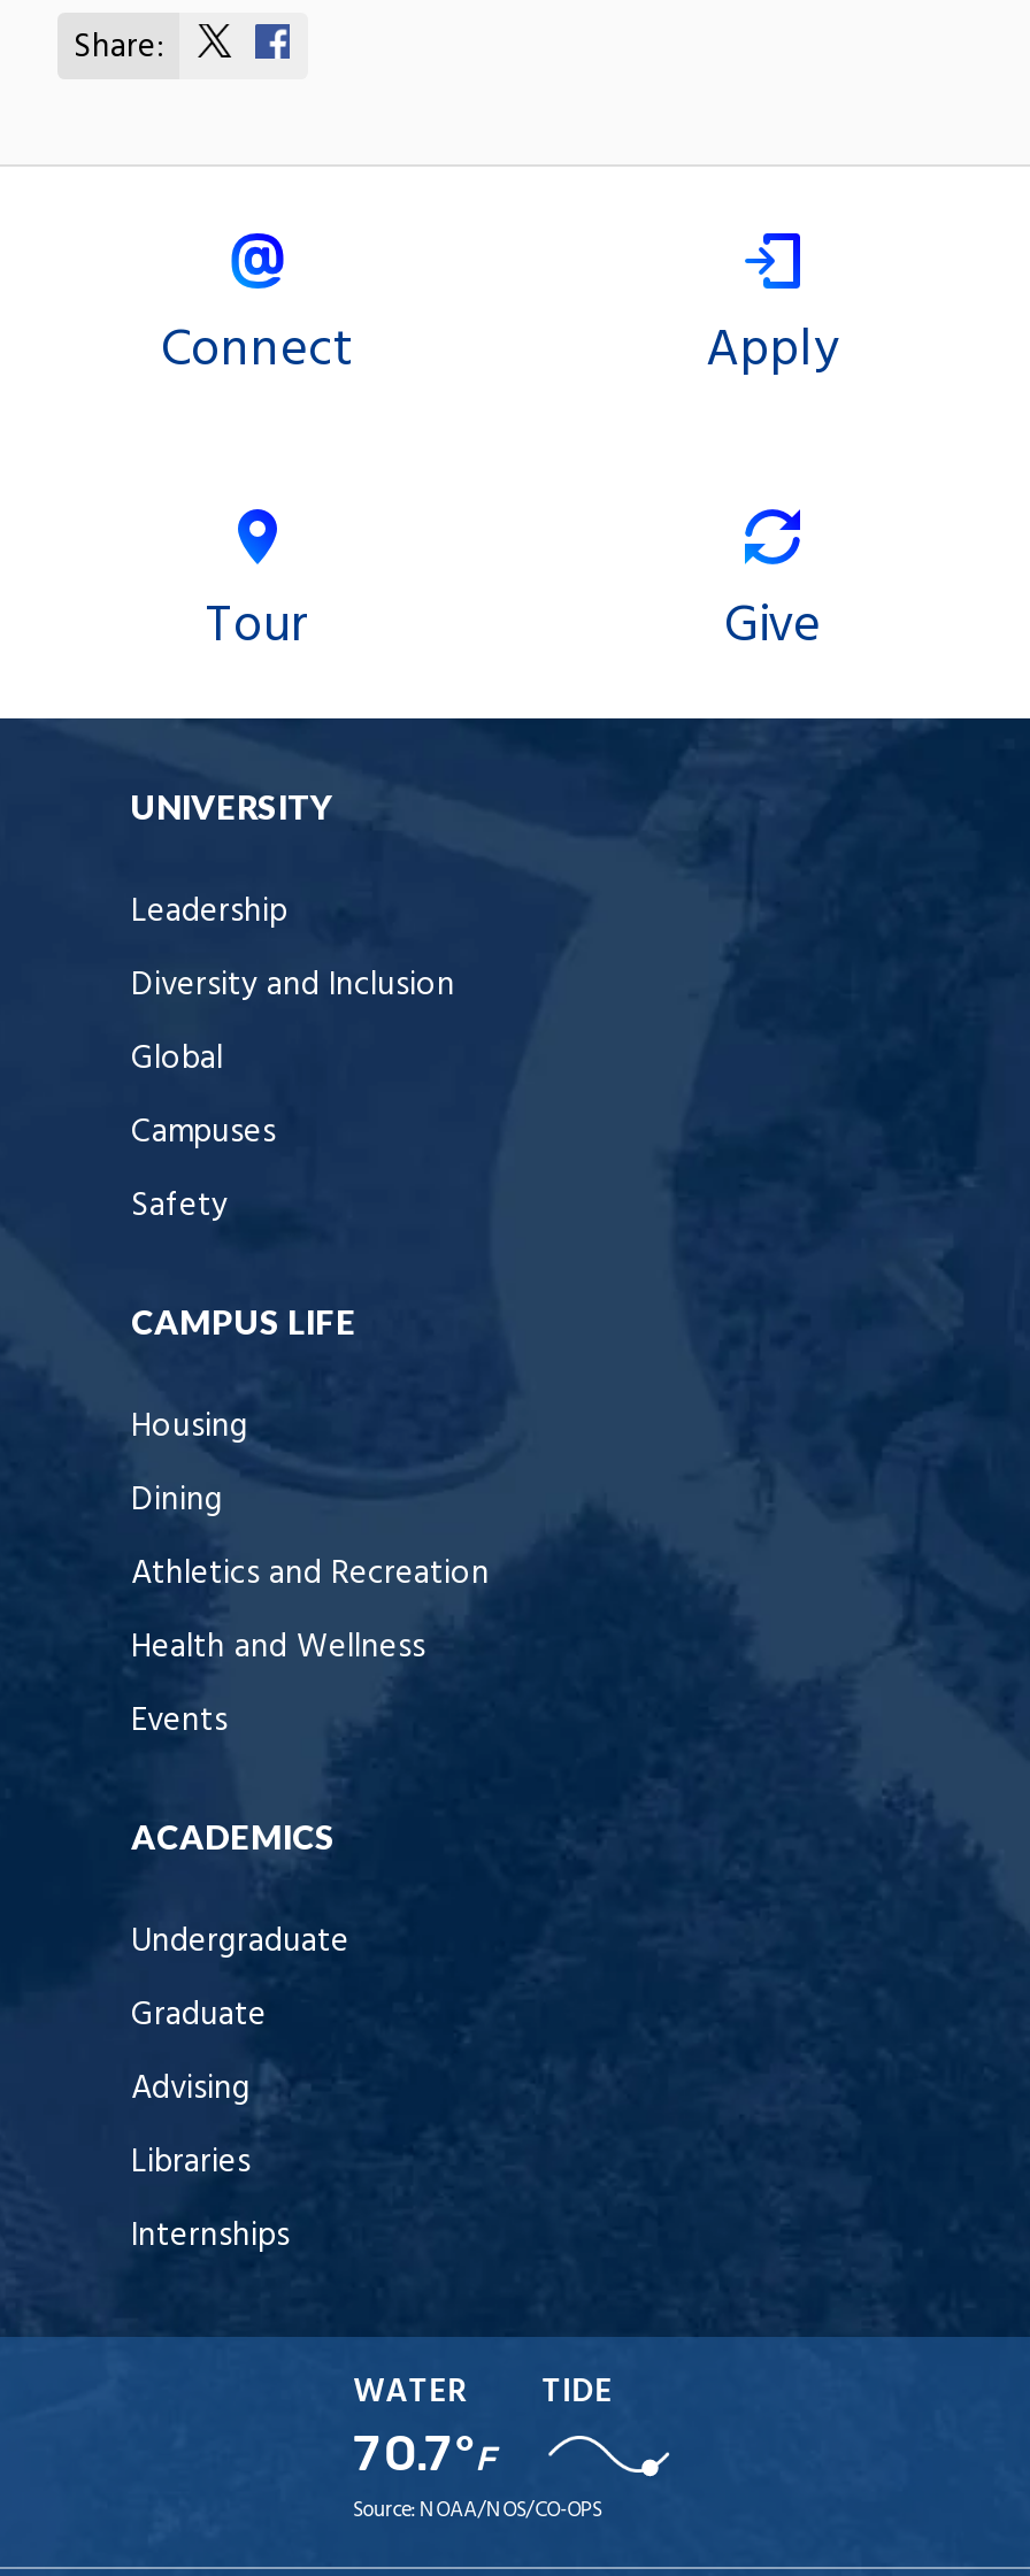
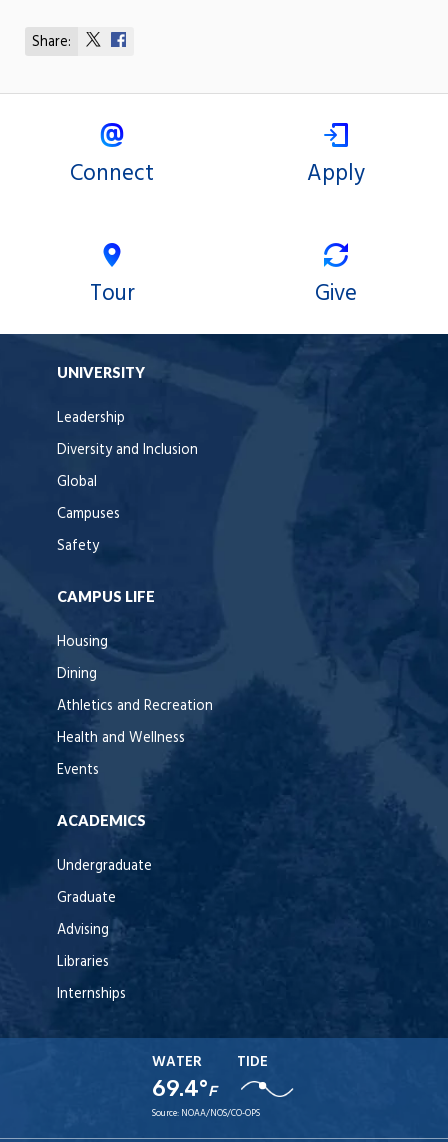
[353,2422,496,2484] 70.7°F -> [152,1075,217,1102] 69.4°F

